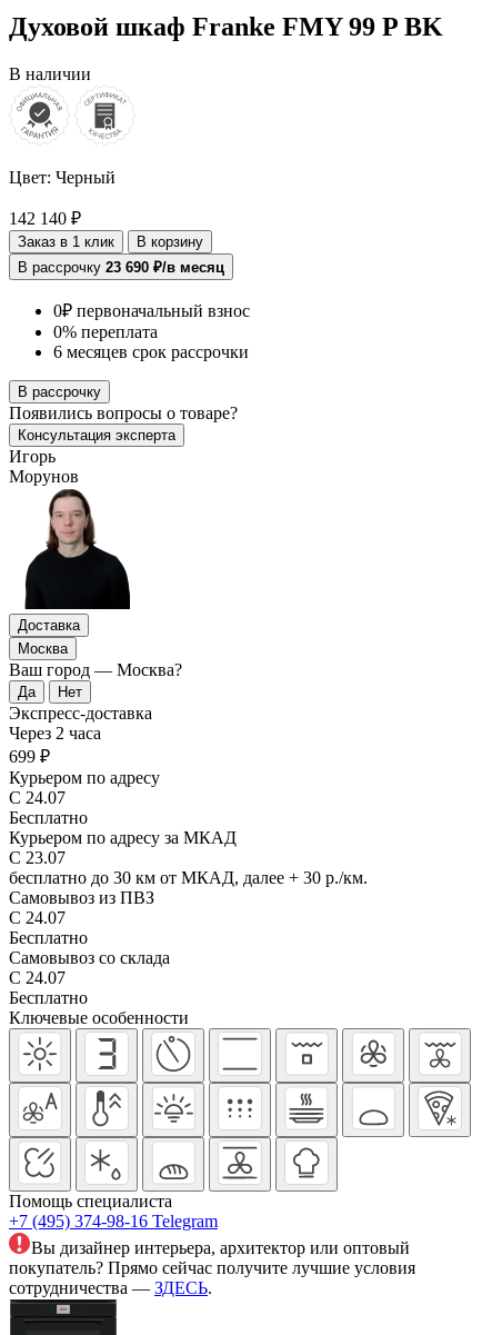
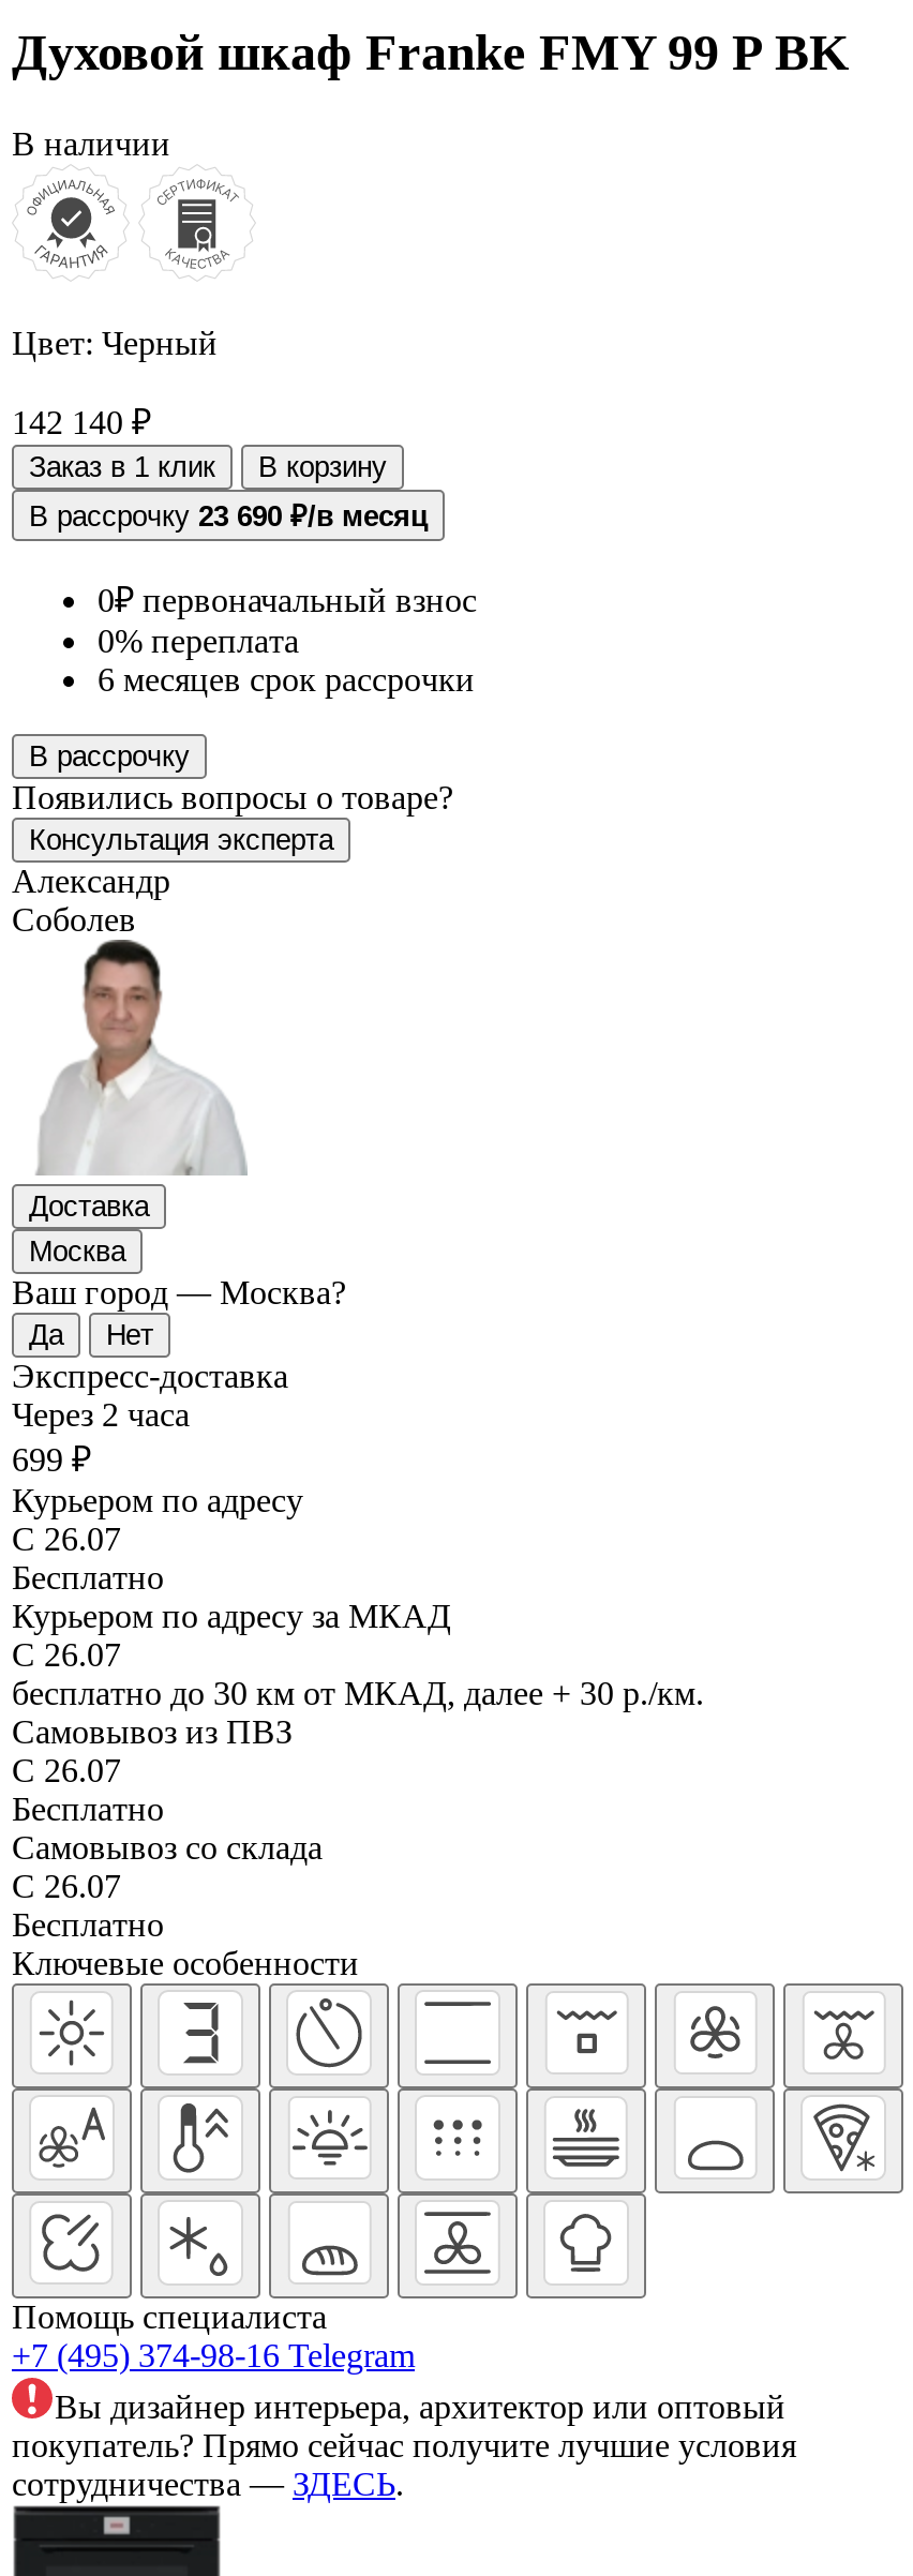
[9,446,79,485] Игорь | Морунов -> [12,862,170,937] Александр | Соболев
[24,494,131,610] [image] -> [35,953,248,1175] [image]
[9,788,66,807] С 24.07 -> [12,1520,121,1556] С 26.07
[9,848,66,867] С 23.07 -> [12,1635,121,1672] С 26.07
[9,908,66,927] С 24.07 -> [12,1751,121,1788] С 26.07
[9,968,66,987] С 24.07 -> [12,1867,121,1903] С 26.07

